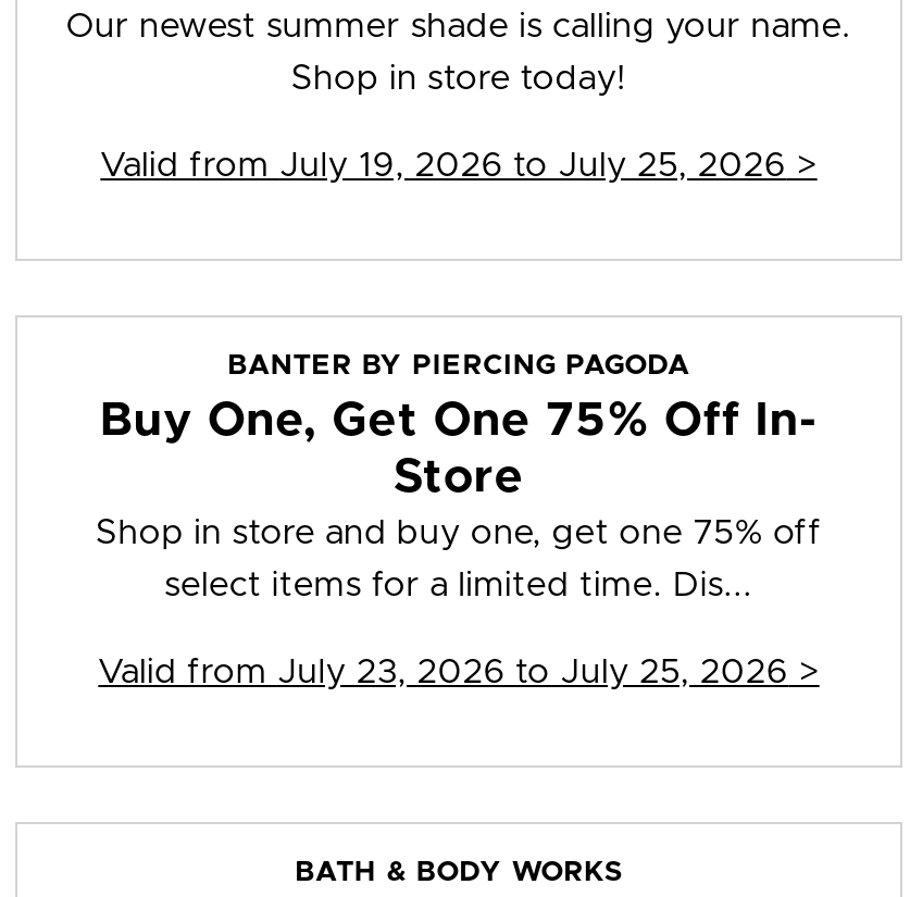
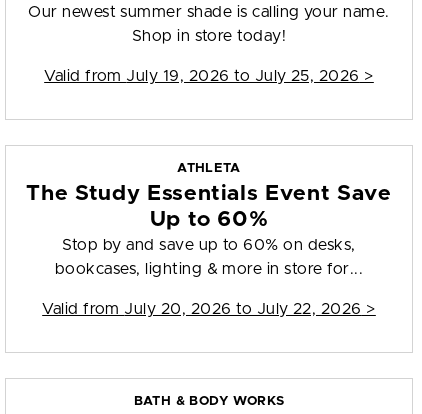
[95,353,822,551] BANTER BY PIERCING PAGODA | Buy One, Get One 75% Off In- | Store | Shop in store and buy one, get one 75% off -> [26,162,392,253] ATHLETA | The Study Essentials Event Save | Up to 60% | Stop by and save up to 60% on desks,
[164,568,753,603] select items for a limited time. Dis... -> [55,261,363,277] bookcases, lighting & more in store for...
[98,655,819,690] Valid from July 23, 2026 to July 25, 2026 > -> [42,301,376,317] Valid from July 20, 2026 to July 22, 2026 >

